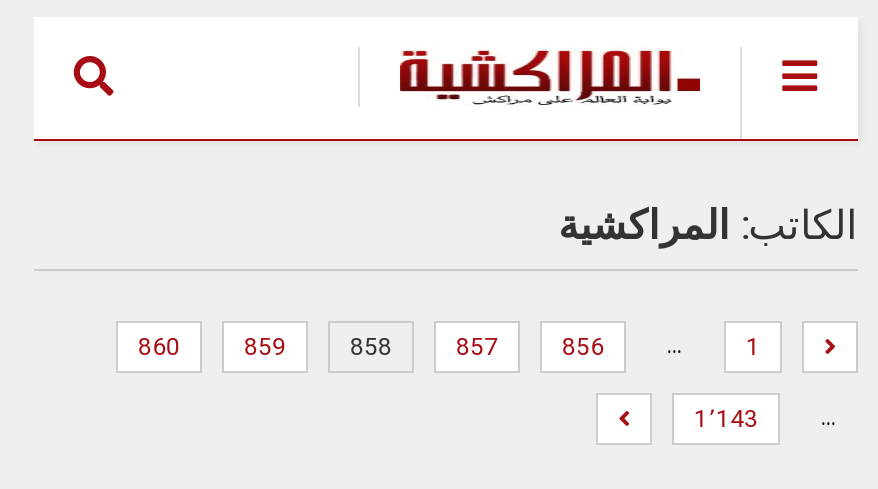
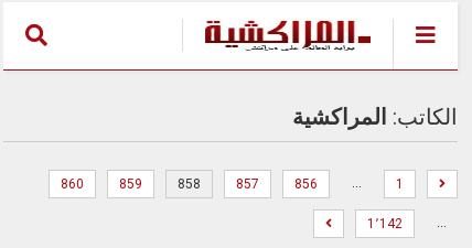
[694,405,758,433] 1٬143 -> [367,216,403,231] 1٬142

